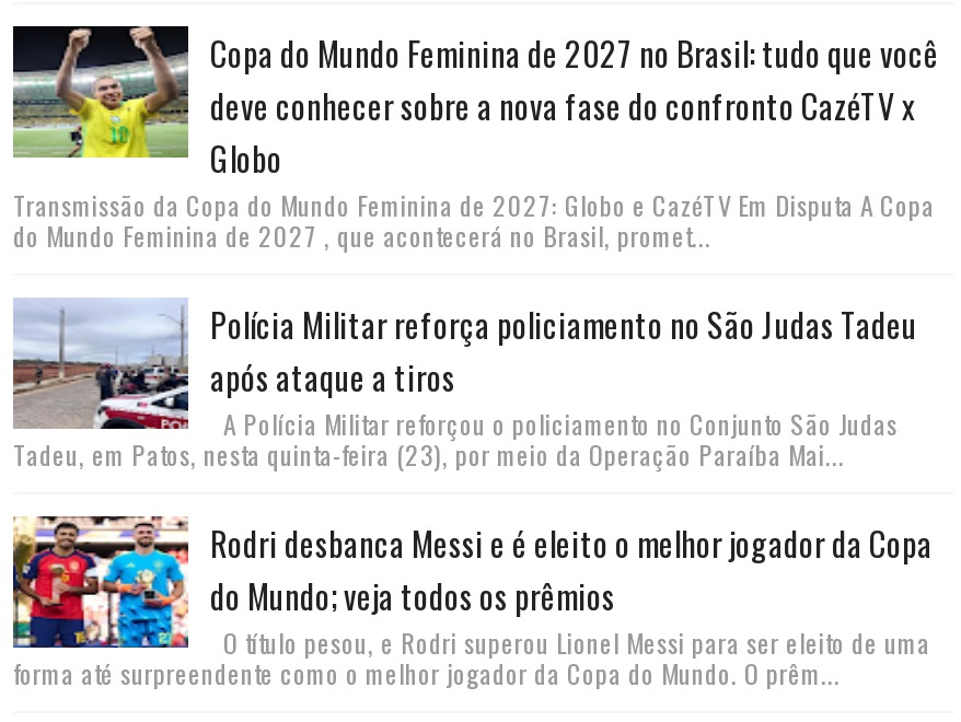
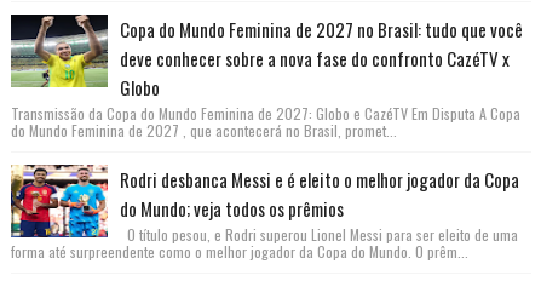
[13,298,917,473] [image] | Polícia Militar reforça policiamento no São Judas Tadeu | após ataque a tiros | A Polícia Militar reforçou o policiamento no Conjunto São Judas | Tadeu, em Patos, nesta quinta-feira (23), por meio da Operação Paraíba Mai... -> none

